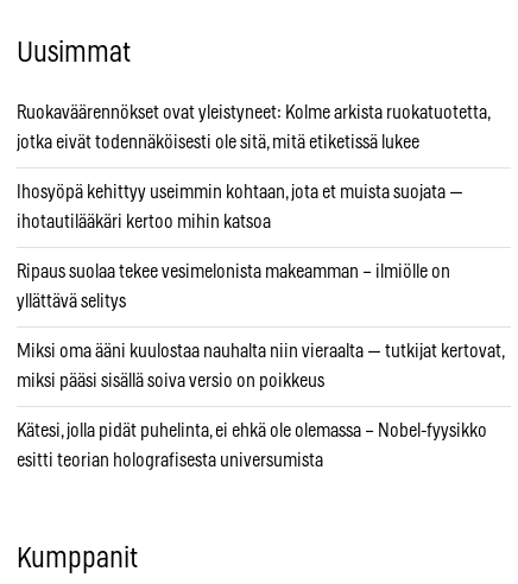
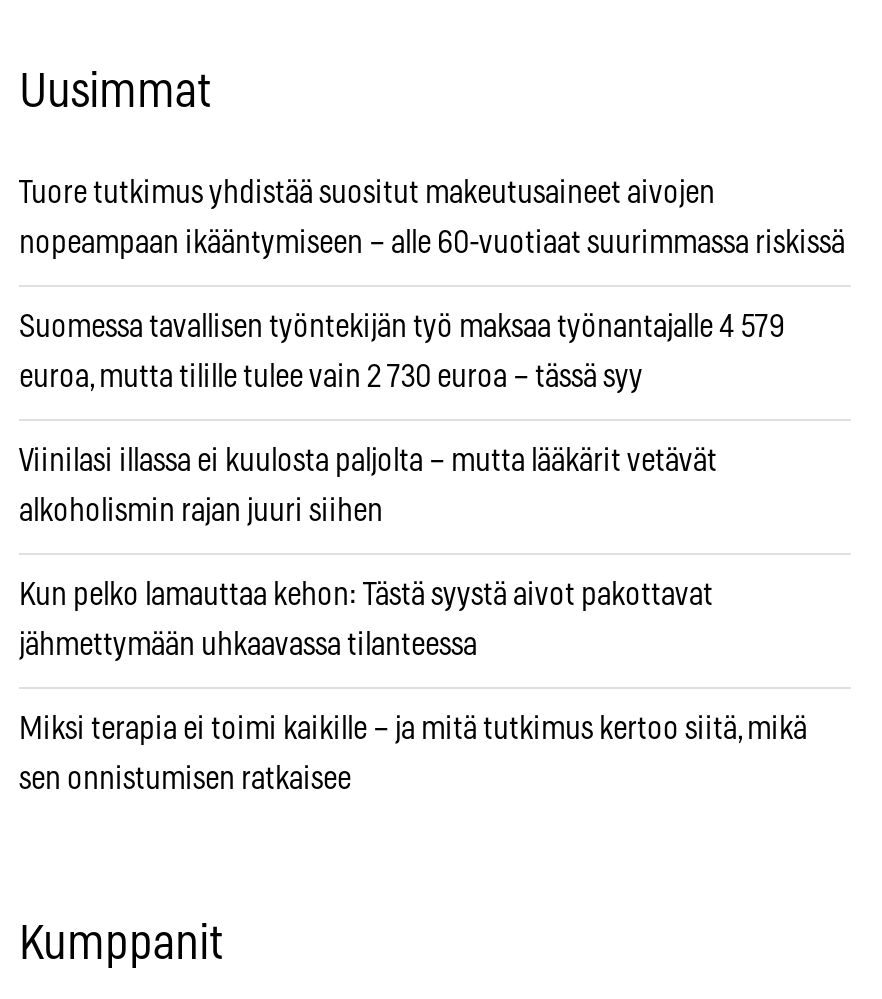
[17,104,489,123] Ruokaväärennökset ovat yleistyneet: Kolme arkista ruokatuotetta, -> [19,178,715,210] Tuore tutkimus yhdistää suositut makeutusaineet aivojen
[17,133,419,152] jotka eivät todennäköisesti ole sitä, mitä etiketissä lukee -> [19,228,845,260] nopeampaan ikääntymiseen – alle 60-vuotiaat suurimmassa riskissä
[17,183,463,202] Ihosyöpä kehittyy useimmin kohtaan, jota et muista suojata — -> [19,312,785,344] Suomessa tavallisen työntekijän työ maksaa työnantajalle 4 579
[17,213,271,232] ihotautilääkäri kertoo mihin katsoa -> [19,362,643,394] euroa, mutta tilille tulee vain 2 730 euroa – tässä syy
[17,263,450,282] Ripaus suolaa tekee vesimelonista makeamman – ilmiölle on -> [19,446,717,478] Viinilasi illassa ei kuulosta paljolta – mutta lääkärit vetävät
[17,292,126,311] yllättävä selitys -> [19,496,383,528] alkoholismin rajan juuri siihen
[17,342,504,361] Miksi oma ääni kuulostaa nauhalta niin vieraalta — tutkijat kertovat, -> [19,580,713,612] Kun pelko lamauttaa kehon: Tästä syystä aivot pakottavat
[17,372,324,391] miksi pääsi sisällä soiva versio on poikkeus -> [19,630,477,662] jähmettymään uhkaavassa tilanteessa
[17,422,487,441] Kätesi, jolla pidät puhelinta, ei ehkä ole olemassa – Nobel-fyysikko -> [19,714,807,746] Miksi terapia ei toimi kaikille – ja mitä tutkimus kertoo siitä, mikä
[17,451,323,470] esitti teorian holografisesta universumista -> [19,764,351,796] sen onnistumisen ratkaisee

